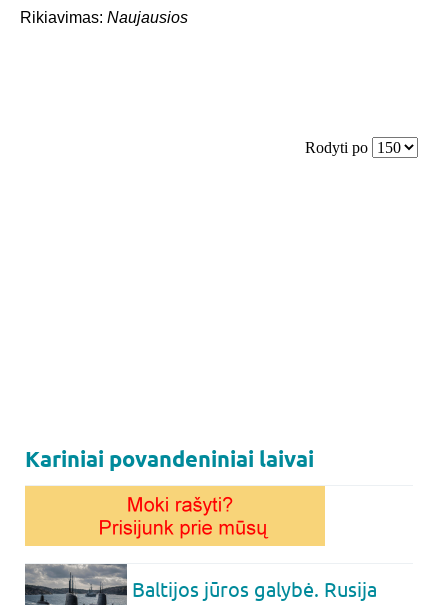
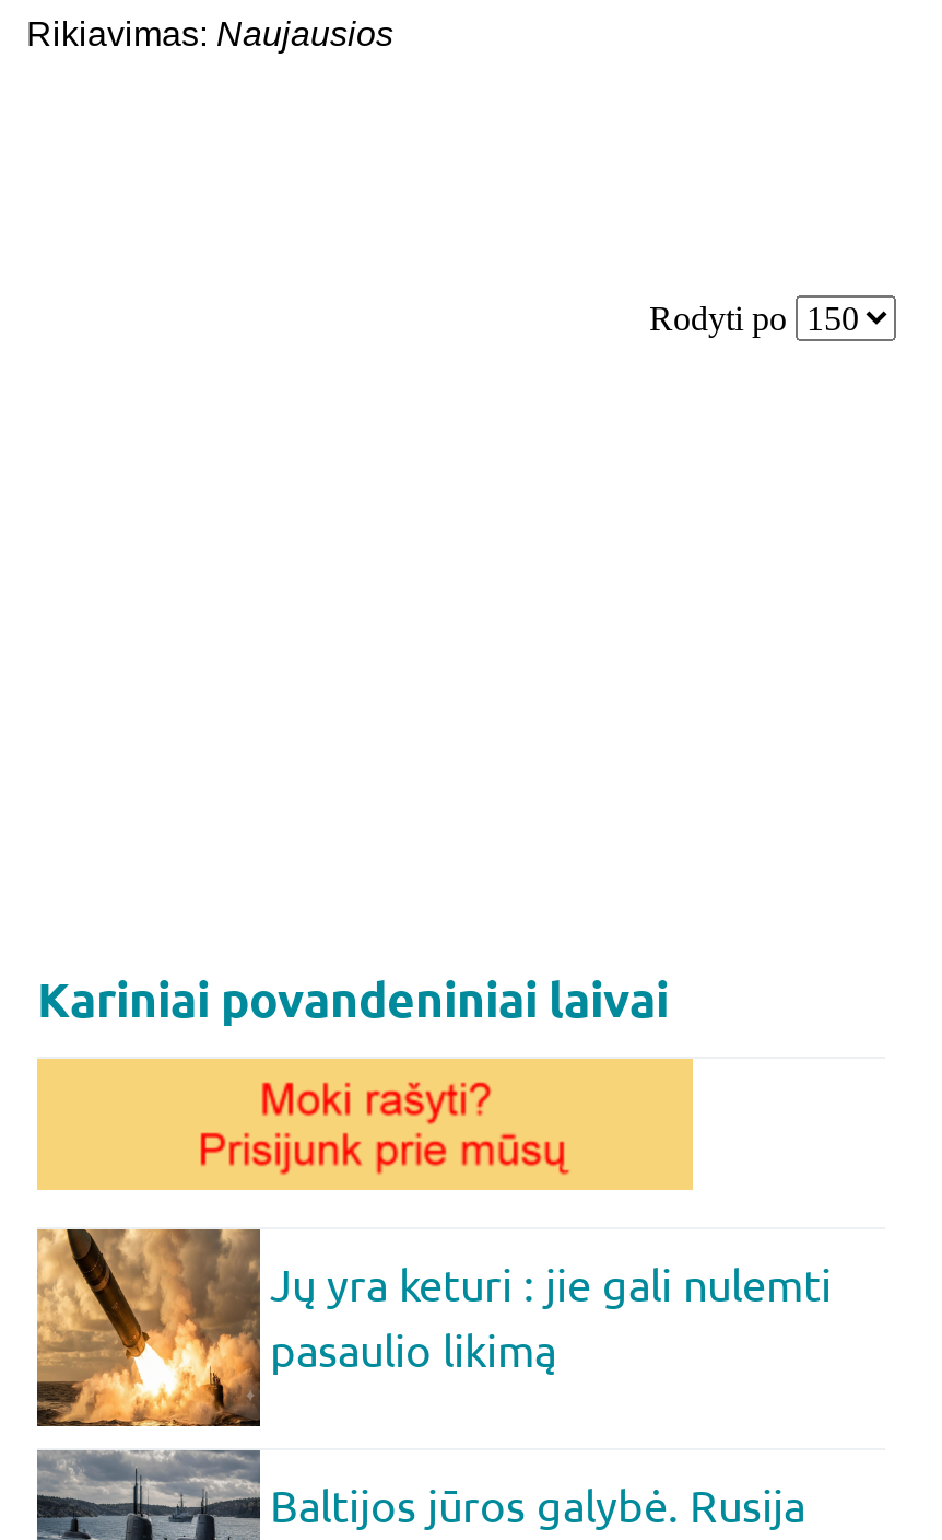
none -> [35,1227,832,1428] [image] | Jų yra keturi : jie gali nulemti | pasaulio likimą

